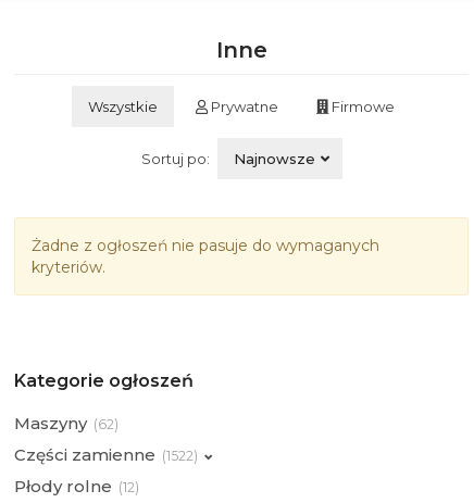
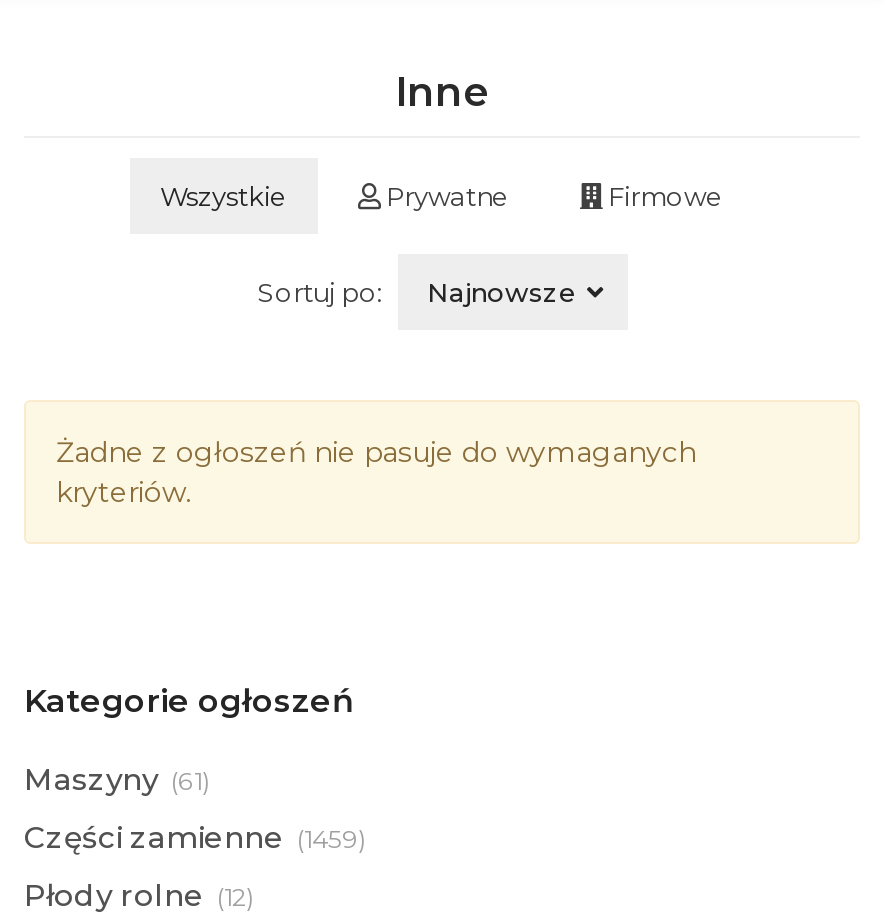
[14,413,118,433] Maszyny (62) -> [24,760,210,798] Maszyny (61)
[14,444,198,465] Części zamienne (1522) -> [24,818,366,856] Części zamienne (1459)

